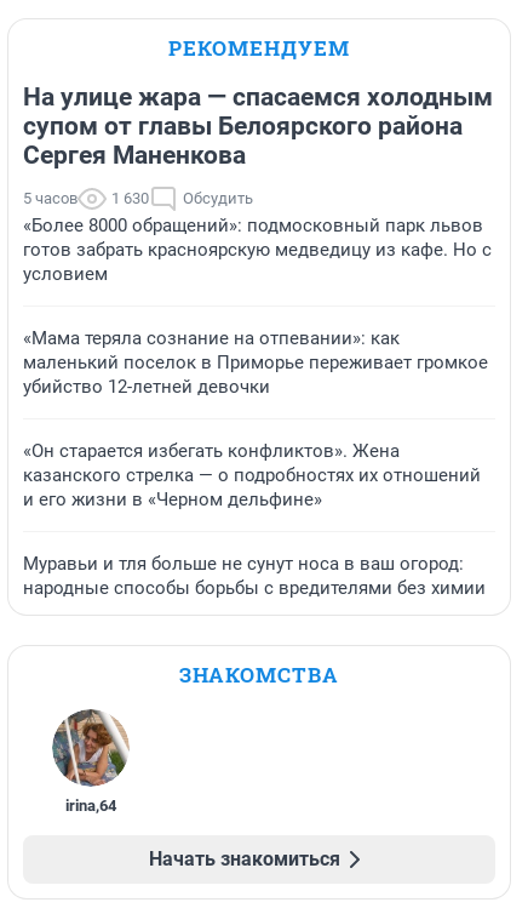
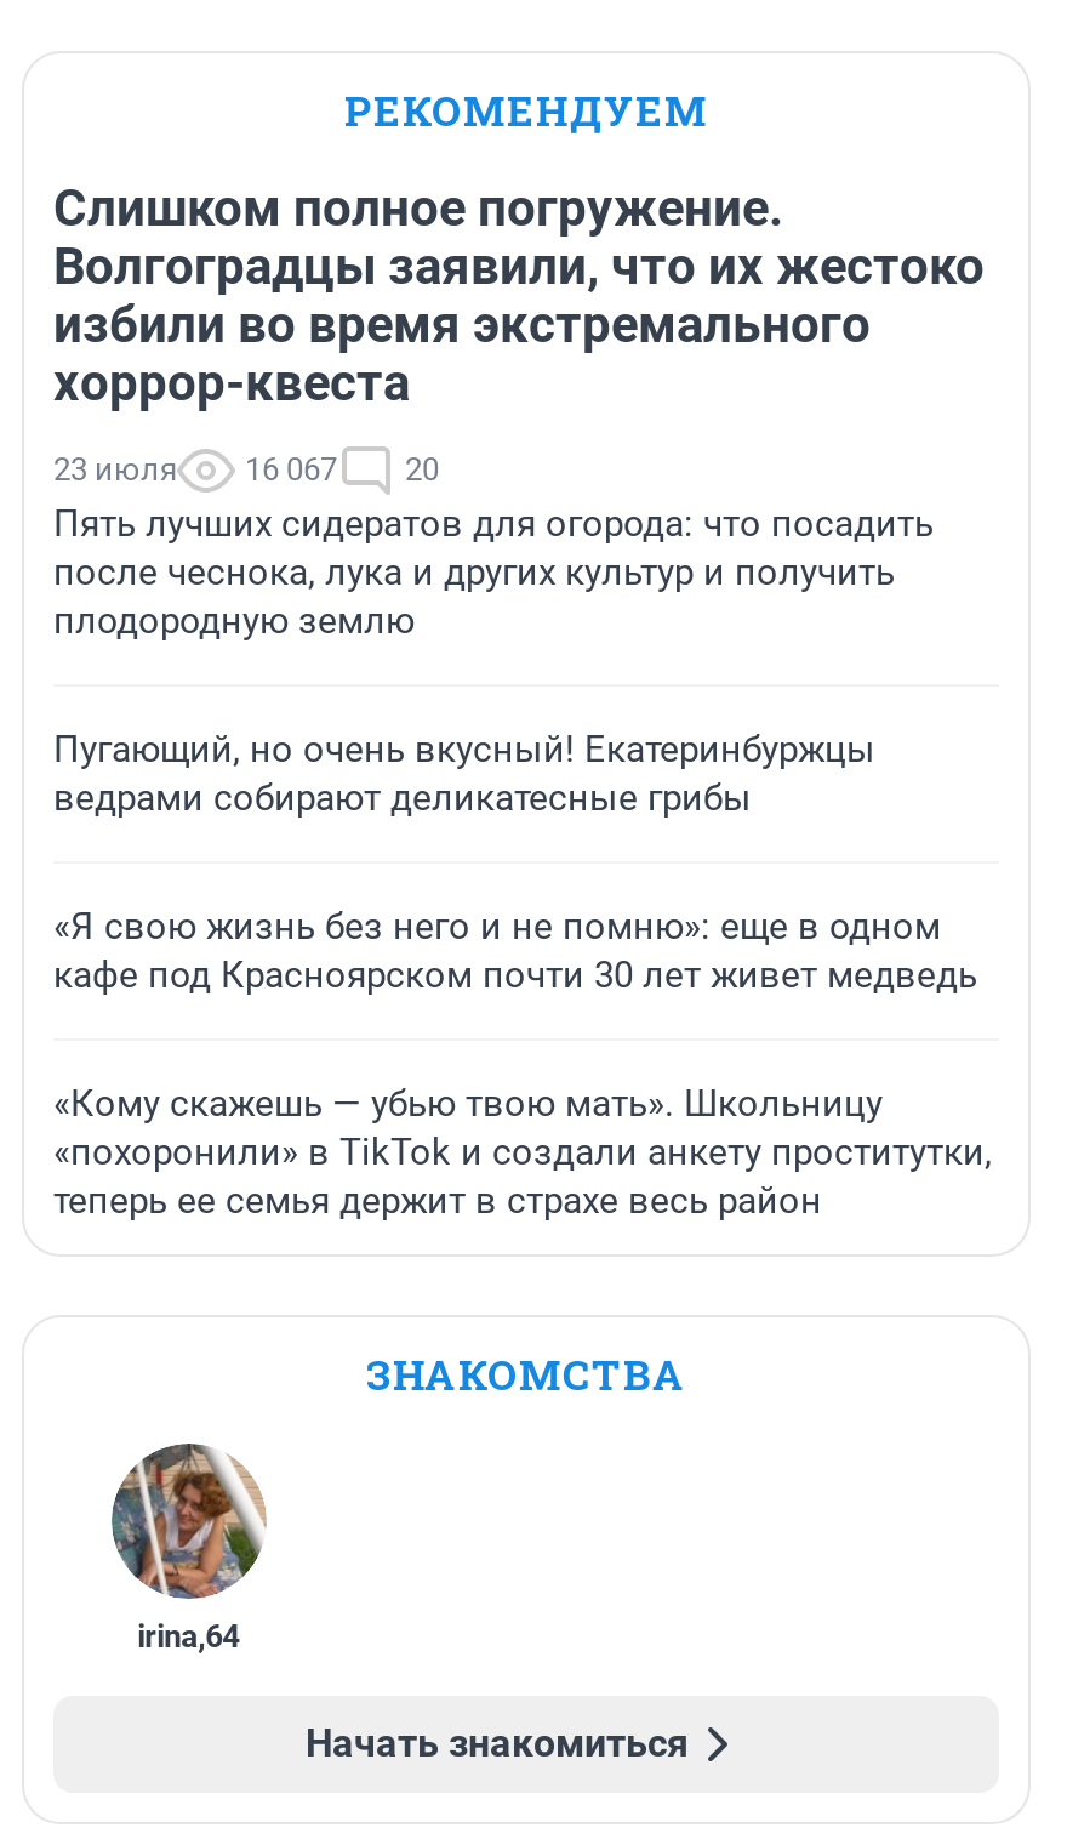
[23,83,493,170] На улице жара — спасаемся холодным | супом от главы Белоярского района | Сергея Маненкова -> [53,179,985,411] Слишком полное погружение. | Волгоградцы заявили, что их жестоко | избили во время экстремального | хоррор-квеста
[23,189,492,285] 5 часов | 1 630 | Обсудить | «Более 8000 обращений»: подмосковный парк львов | готов забрать красноярскую медведицу из кафе. Но с | условием -> [53,450,934,642] 23 июля | 16 067 | 20 | Пять лучших сидератов для огорода: что посадить | после чеснока, лука и других культур и получить | плодородную землю
[23,327,488,398] «Мама теряла сознание на отпевании»: как | маленький поселок в Приморье переживает громкое | убийство 12-летней девочки -> [53,727,875,819] Пугающий, но очень вкусный! Екатеринбуржцы | ведрами собирают деликатесные грибы
[23,440,481,510] «Он старается избегать конфликтов». Жена | казанского стрелка — о подробностях их отношений | и его жизни в «Черном дельфине» -> [53,904,977,996] «Я свою жизнь без него и не помню»: еще в одном | кафе под Красноярском почти 30 лет живет медведь
[23,553,486,599] Муравьи и тля больше не сунут носа в ваш огород: | народные способы борьбы с вредителями без химии -> [53,1081,992,1222] «Кому скажешь — убью твою мать». Школьницу | «похоронили» в TikTok и создали анкету проститутки, | теперь ее семья держит в страхе весь район

